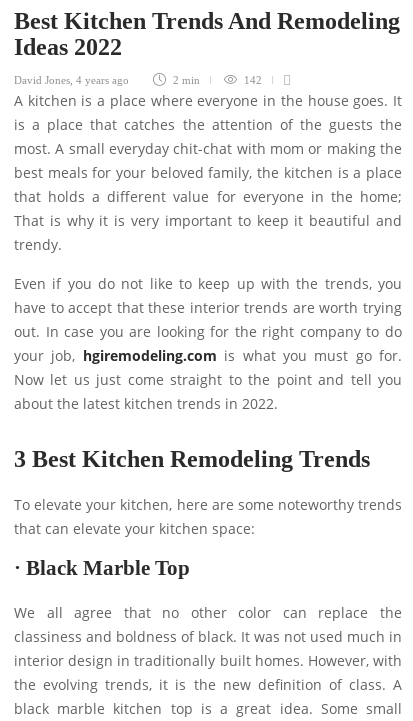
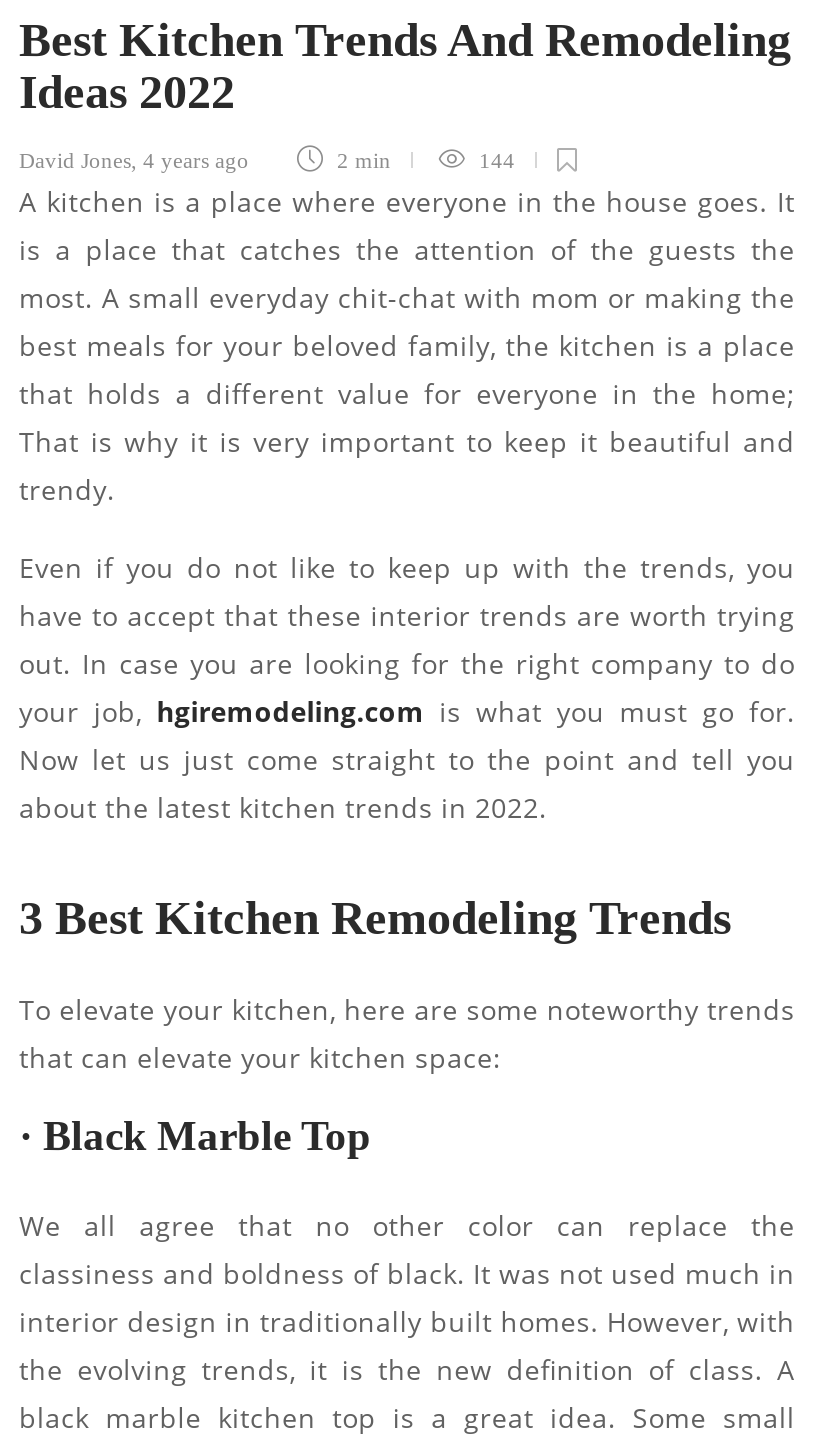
[241,74,262,86] 142 -> [473,149,515,173] 144

